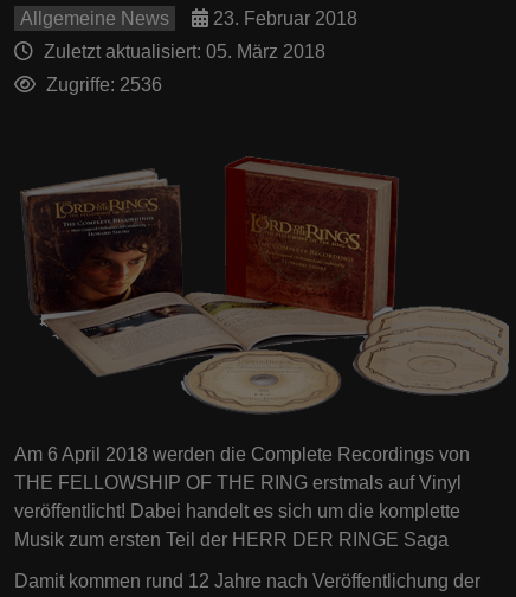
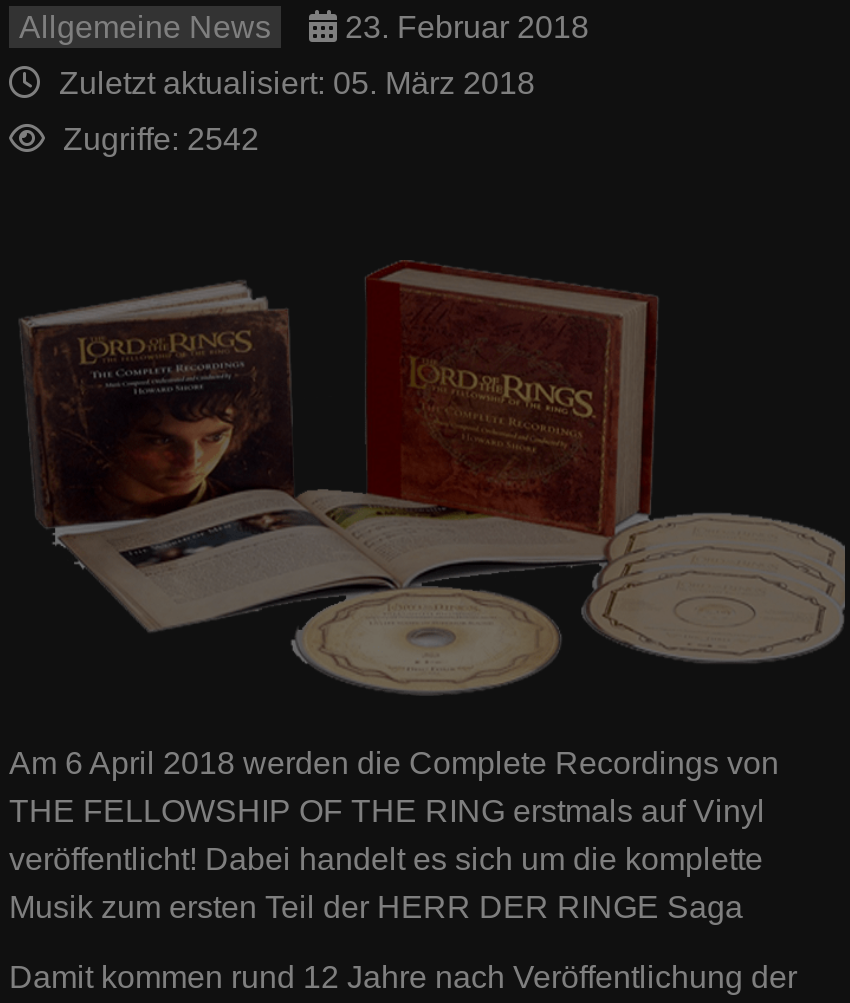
[46,75,162,95] Zugriffe: 2536 -> [63,122,259,156] Zugriffe: 2542

